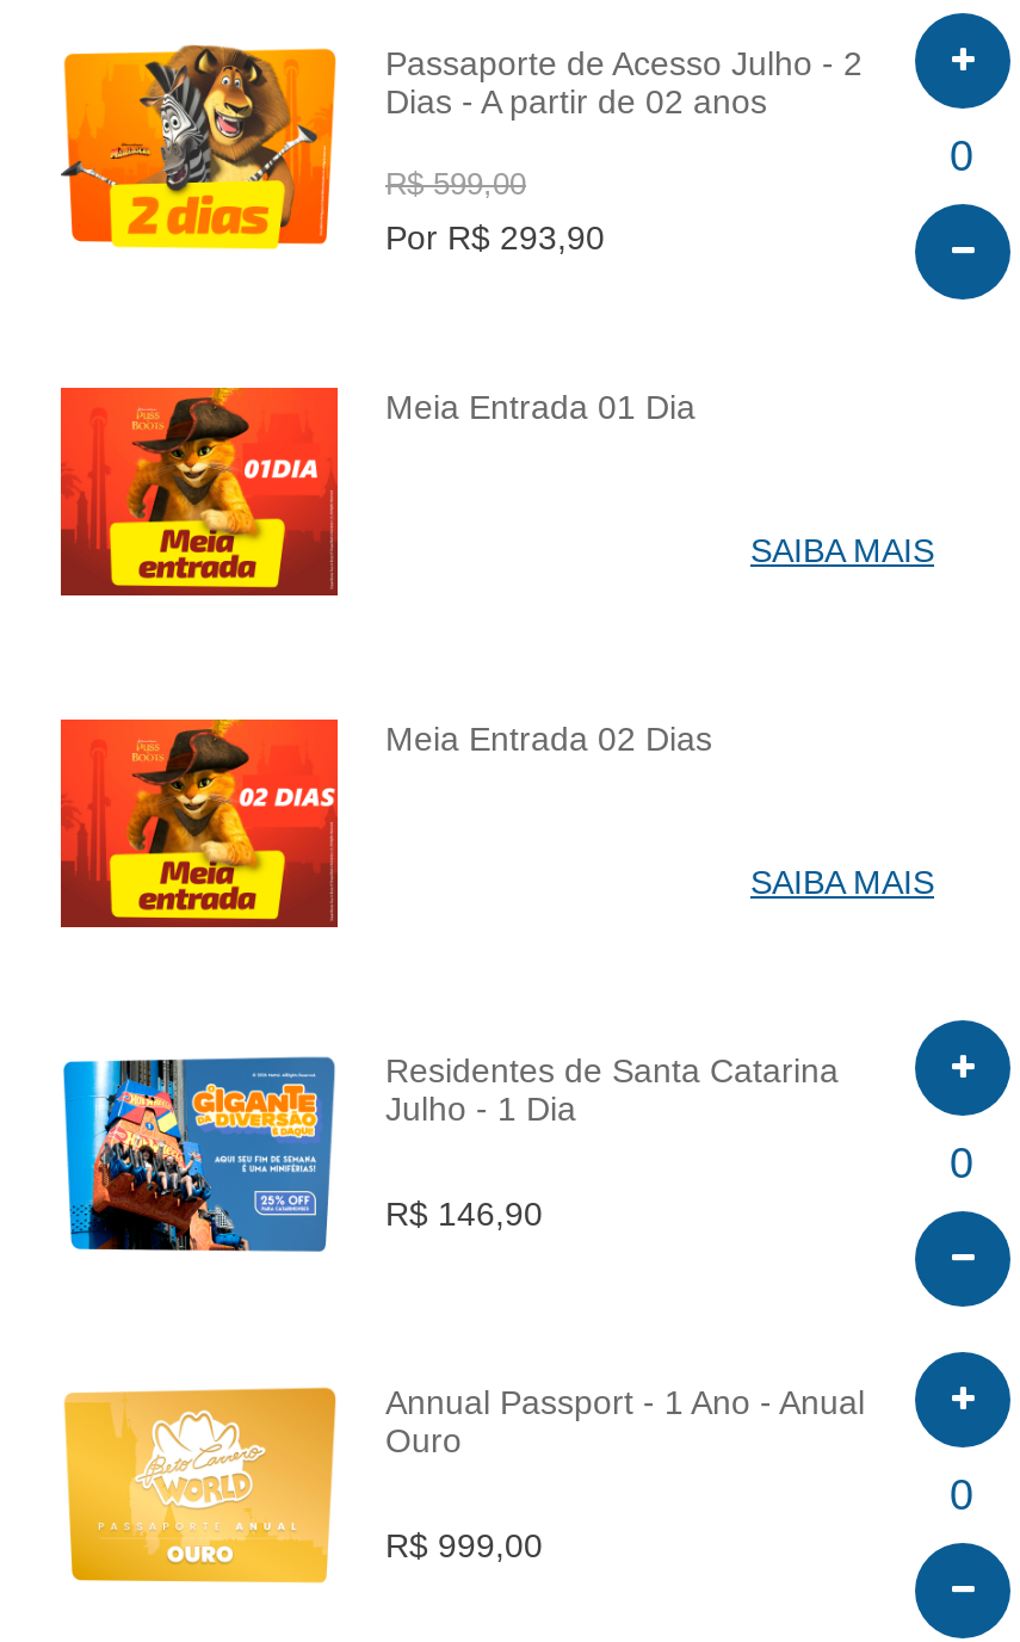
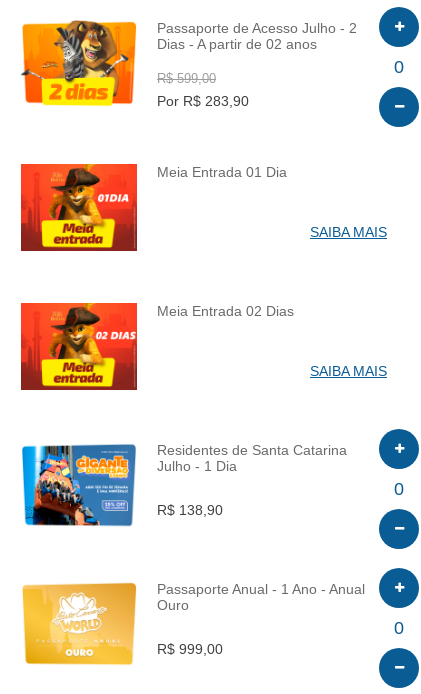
[385,218,605,257] Por R$ 293,90 -> [157,93,249,109] Por R$ 283,90
[385,1193,543,1231] R$ 146,90 -> [157,501,223,517] R$ 138,90
[385,1383,865,1421] Annual Passport - 1 Ano - Anual -> [157,581,365,597] Passaporte Anual - 1 Ano - Anual

